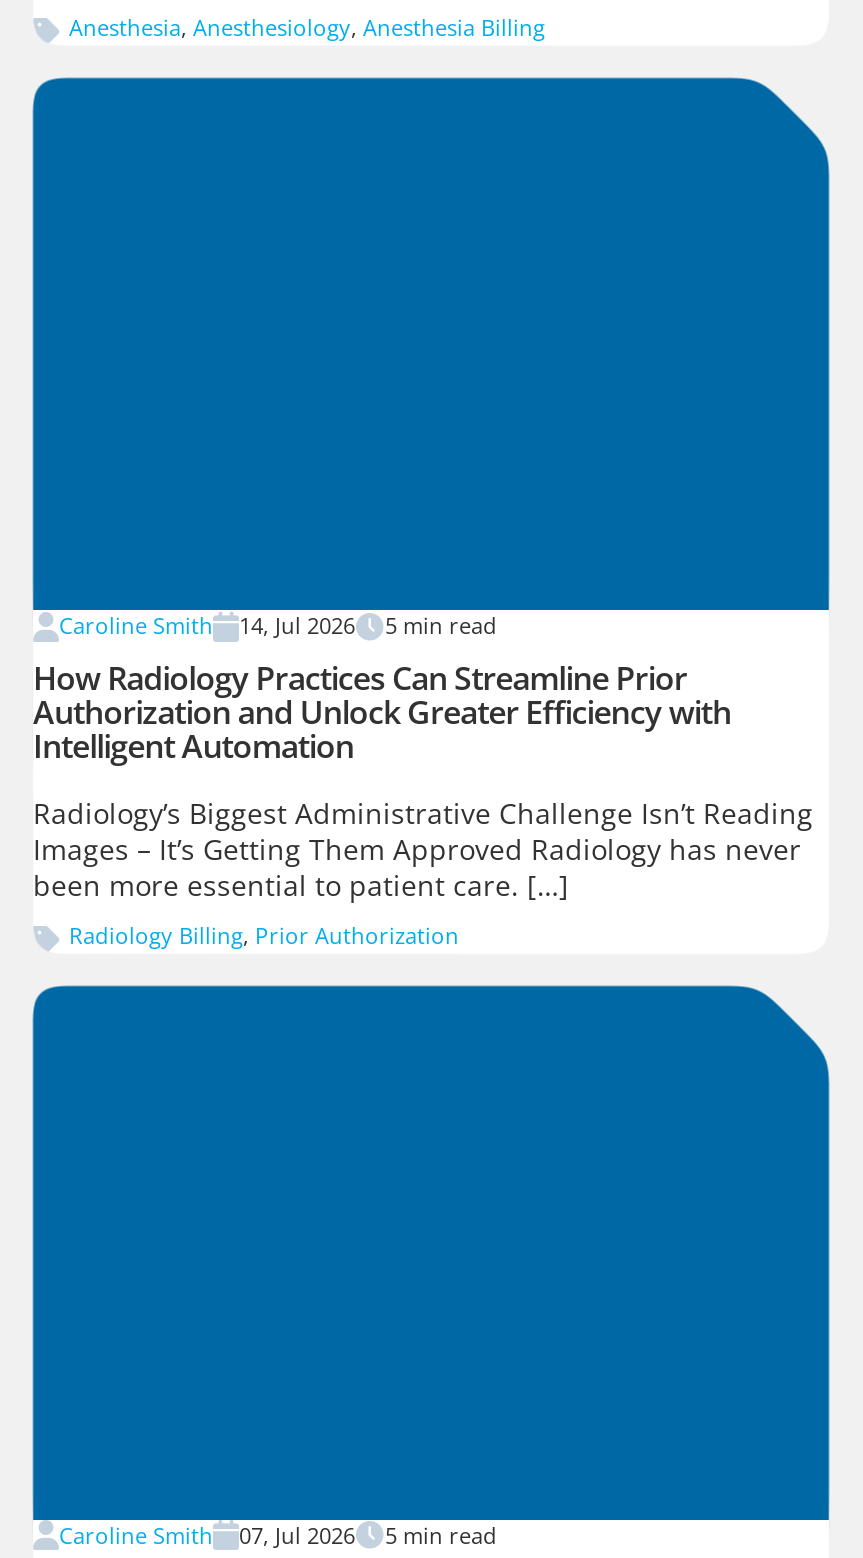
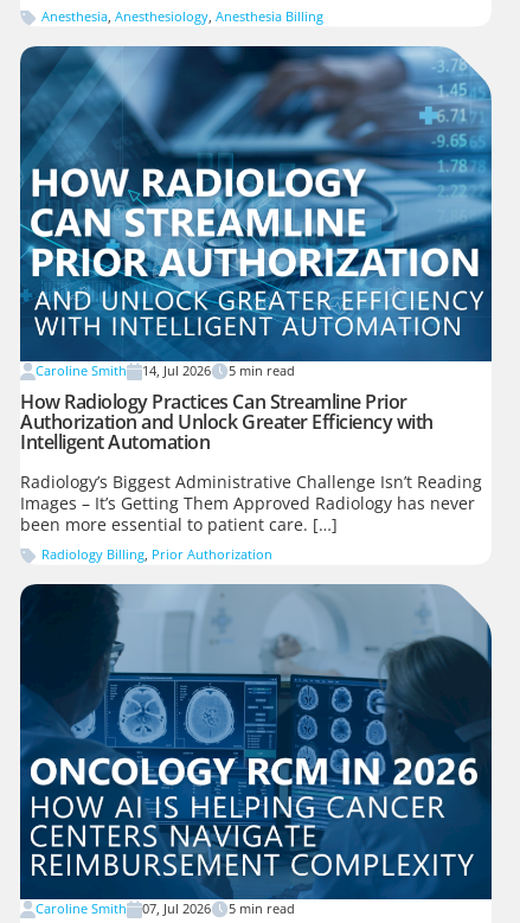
none -> [20,45,492,361] [image]
none -> [19,583,493,899] [image]

